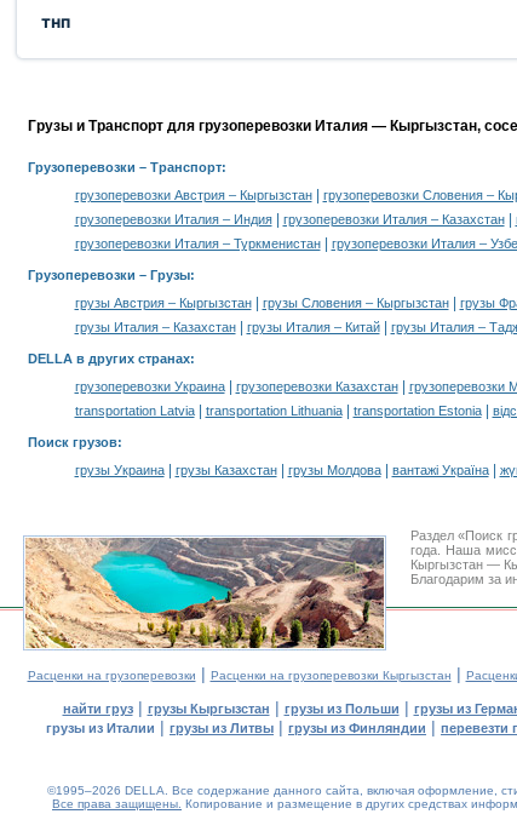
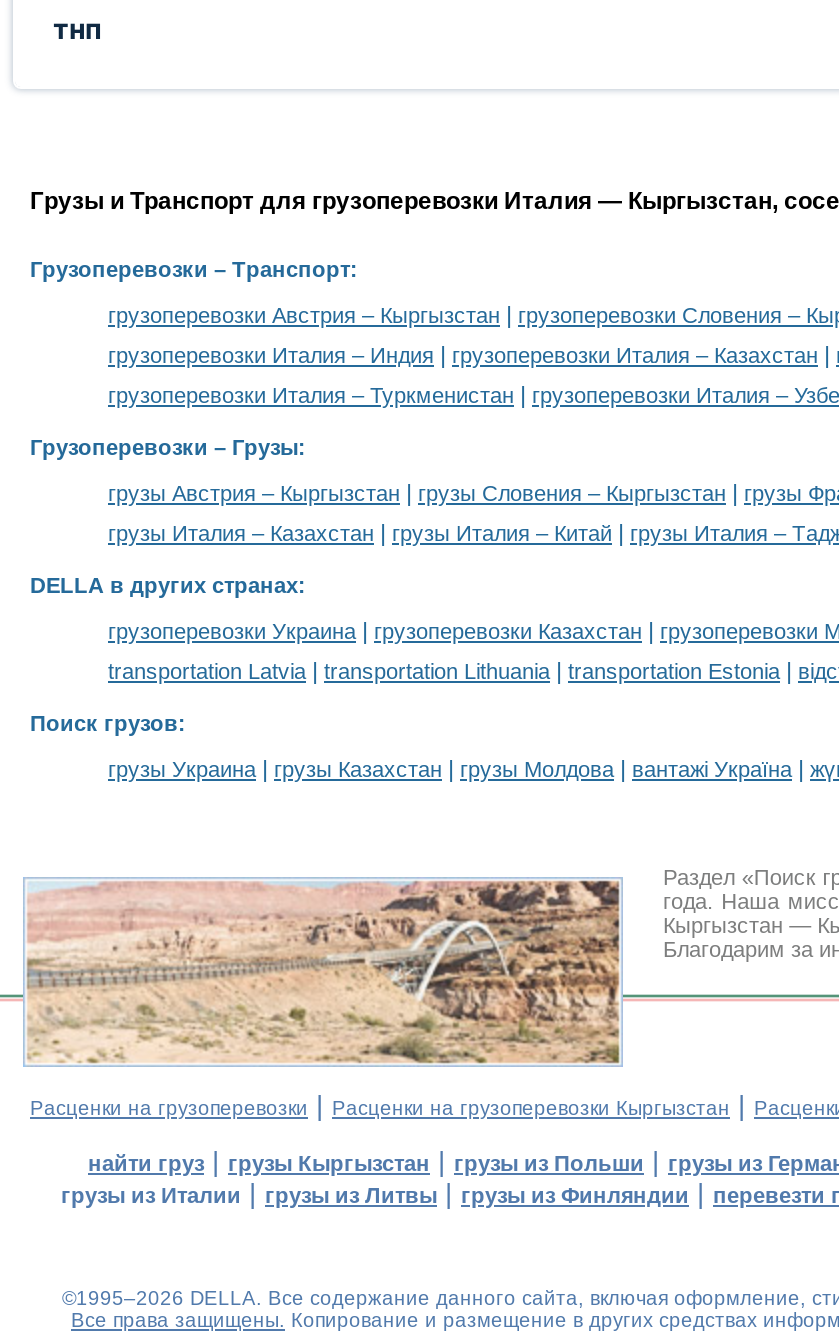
[25,537,385,649] [image] -> [25,879,621,1065] [image]

